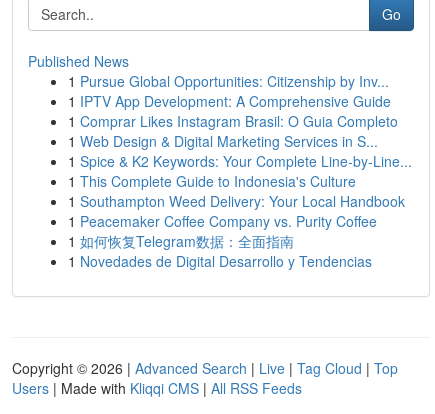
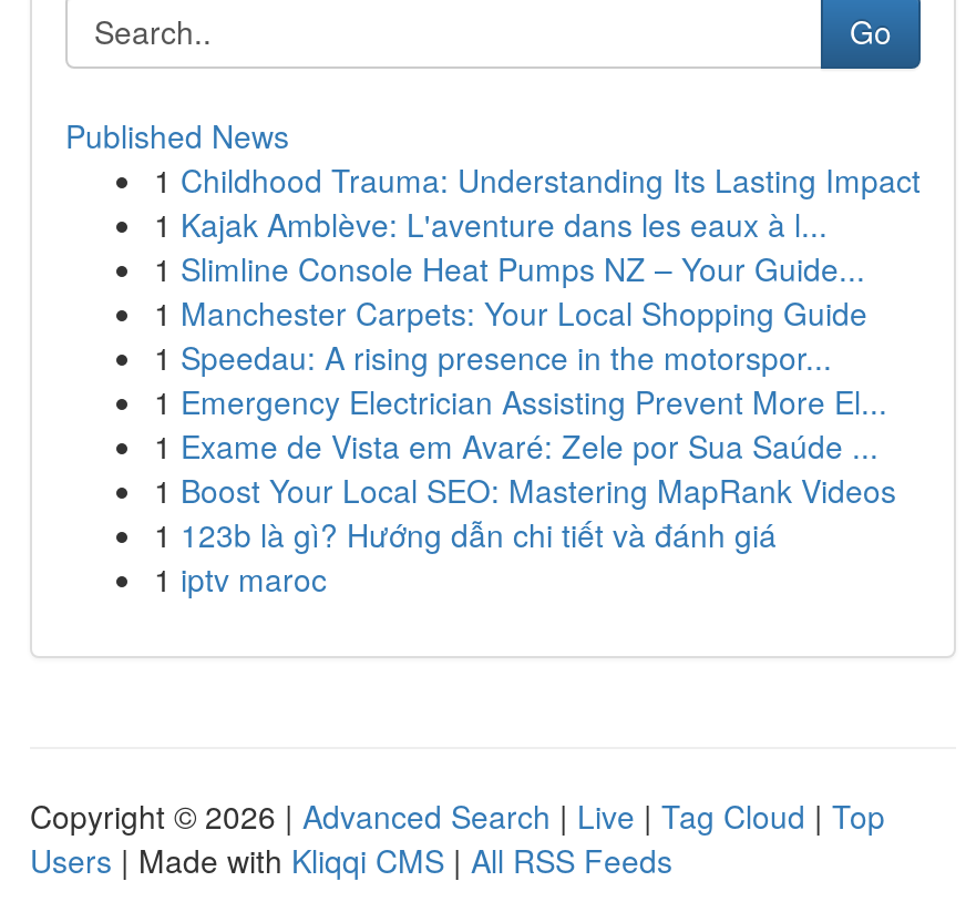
[68,71,412,271] 1 Pursue Global Opportunities: Citizenship by Inv... | 1 IPTV App Development: A Comprehensive Guide | 1 Comprar Likes Instagram Brasil: O Guia Completo | 1 Web Design & Digital Marketing Services in S... | 1 Spice & K2 Keywords: Your Complete Line-by-Line... | 1 This Complete Guide to Indonesia's Culture | 1 Southampton Weed Delivery: Your Local Handbook | 1 Peacemaker Coffee Company vs. Purity Coffee | 1 如何恢复Telegram数据：全面指南 | 1 Novedades de Digital Desarrollo y Tendencias -> [154,157,921,601] 1 Childhood Trauma: Understanding Its Lasting Impact | 1 Kajak Amblève: L'aventure dans les eaux à l... | 1 Slimline Console Heat Pumps NZ – Your Guide... | 1 Manchester Carpets: Your Local Shopping Guide | 1 Speedau: A rising presence in the motorspor... | 1 Emergency Electrician Assisting Prevent More El... | 1 Exame de Vista em Avaré: Zele por Sua Saúde ... | 1 Boost Your Local SEO: Mastering MapRank Videos | 1 123b là gì? Hướng dẫn chi tiết và đánh giá | 1 iptv maroc

